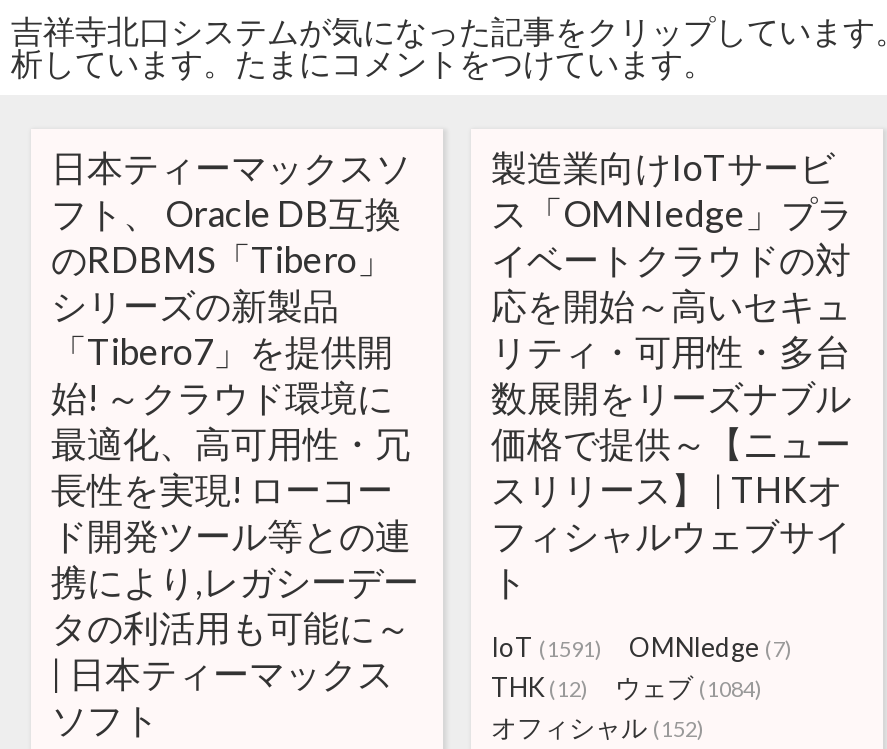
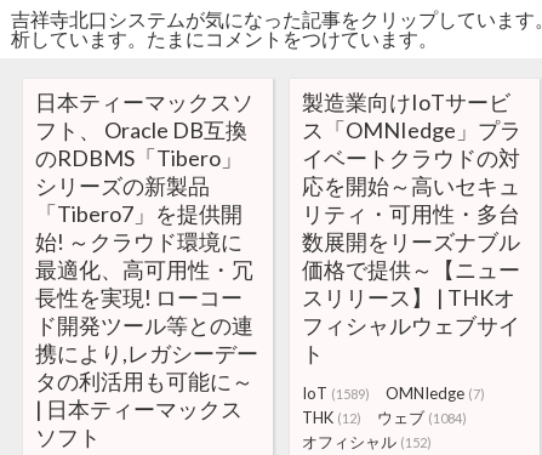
[491,631,793,663] IoT (1591) OMNIedge (7) -> [302,383,485,403] IoT (1589) OMNIedge (7)

